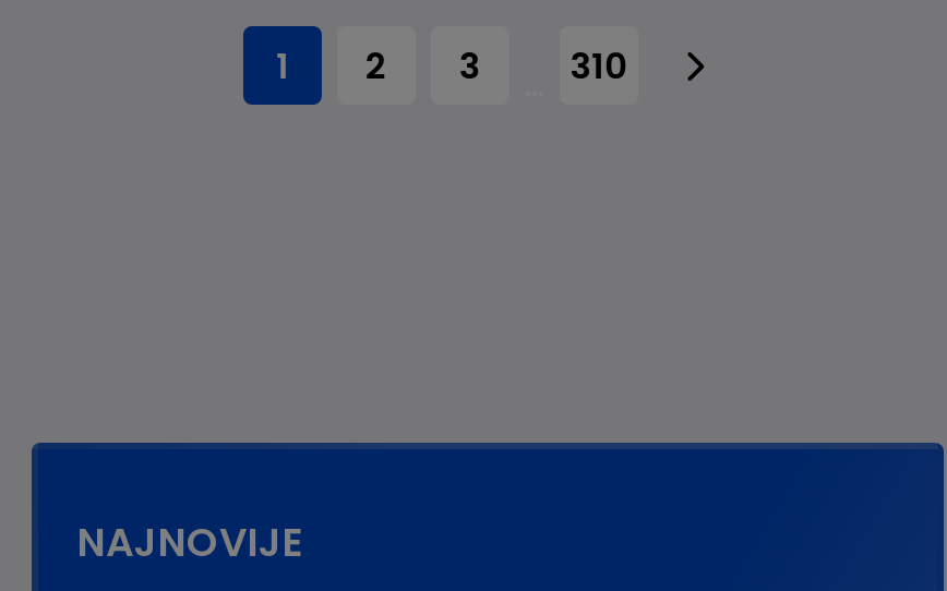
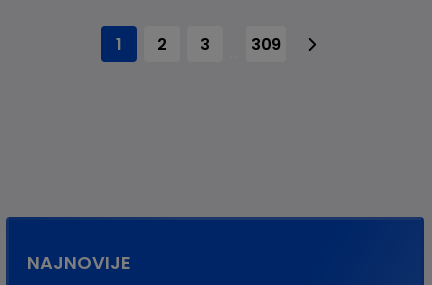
[276,41,627,109] 1 2 3 ... 310 -> [116,33,281,64] 1 2 3 ... 309

